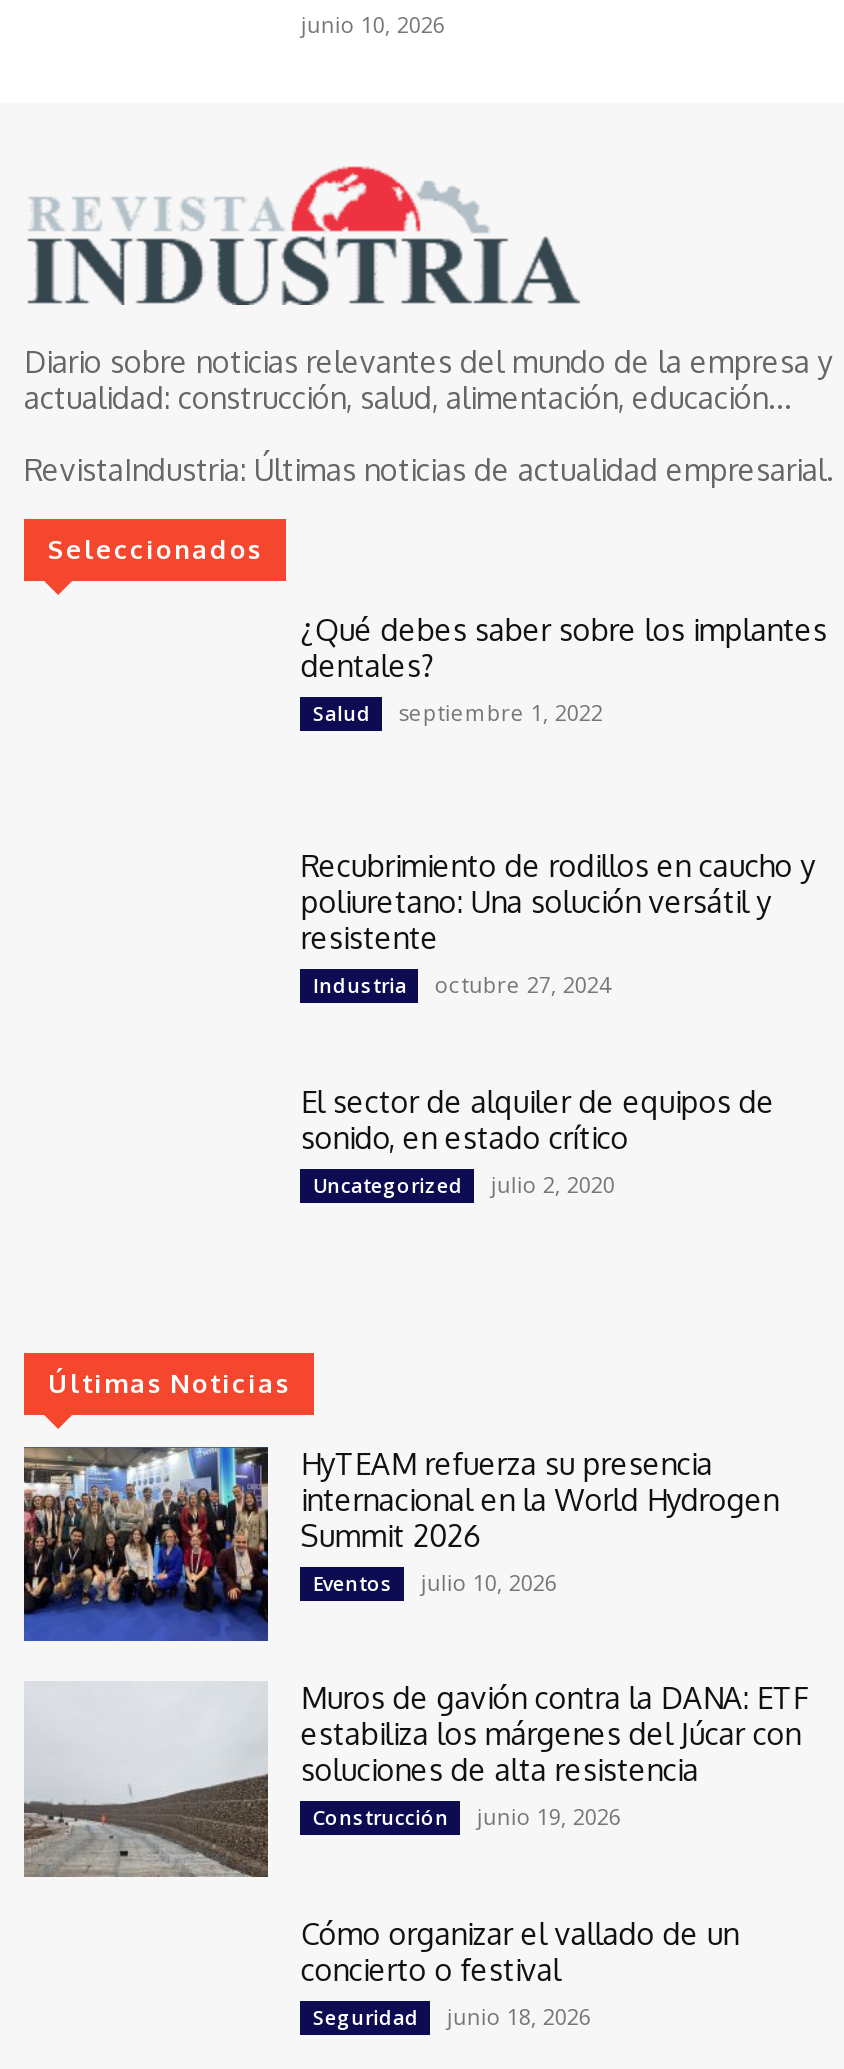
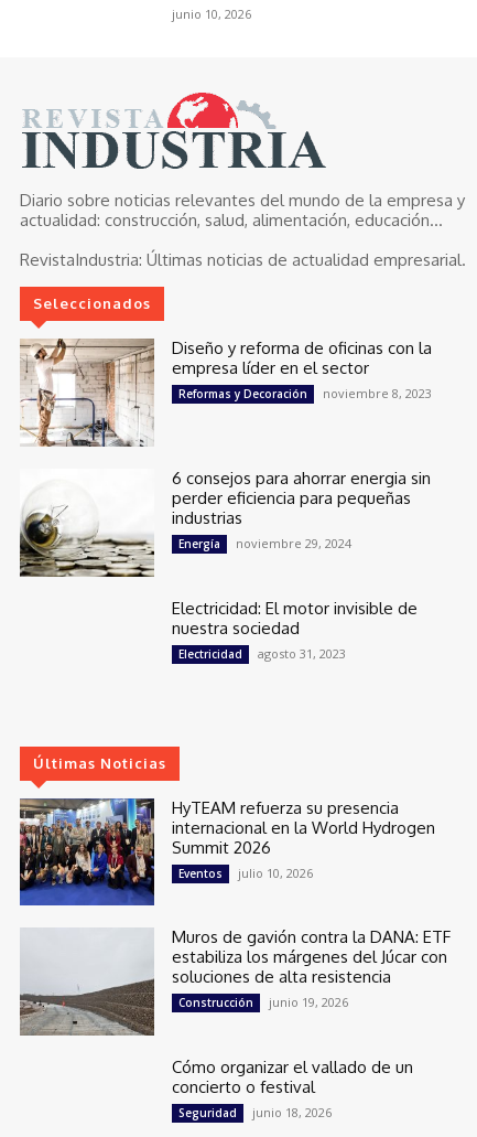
none -> [19,337,155,448] [image]
none -> [19,506,155,578] [image]
[301,611,827,727] ¿Qué debes saber sobre los implantes | dentales? | Salud | septiembre 1, 2022 -> [172,337,432,401] Diseño y reforma de oficinas con la | empresa líder en el sector | Reformas y Decoración | noviembre 8, 2023
[301,846,815,998] Recubrimiento de rodillos en caucho y | poliuretano: Una solución versátil y | resistente | Industria | octubre 27, 2024 -> [172,467,431,551] 6 consejos para ahorrar energia sin | perder eficiencia para pequeñas | industrias | Energía | noviembre 29, 2024
[301,1082,775,1198] El sector de alquiler de equipos de | sonido, en estado crítico | Uncategorized | julio 2, 2020 -> [172,597,418,661] Electricidad: El motor invisible de | nuestra sociedad | Electricidad | agosto 31, 2023

